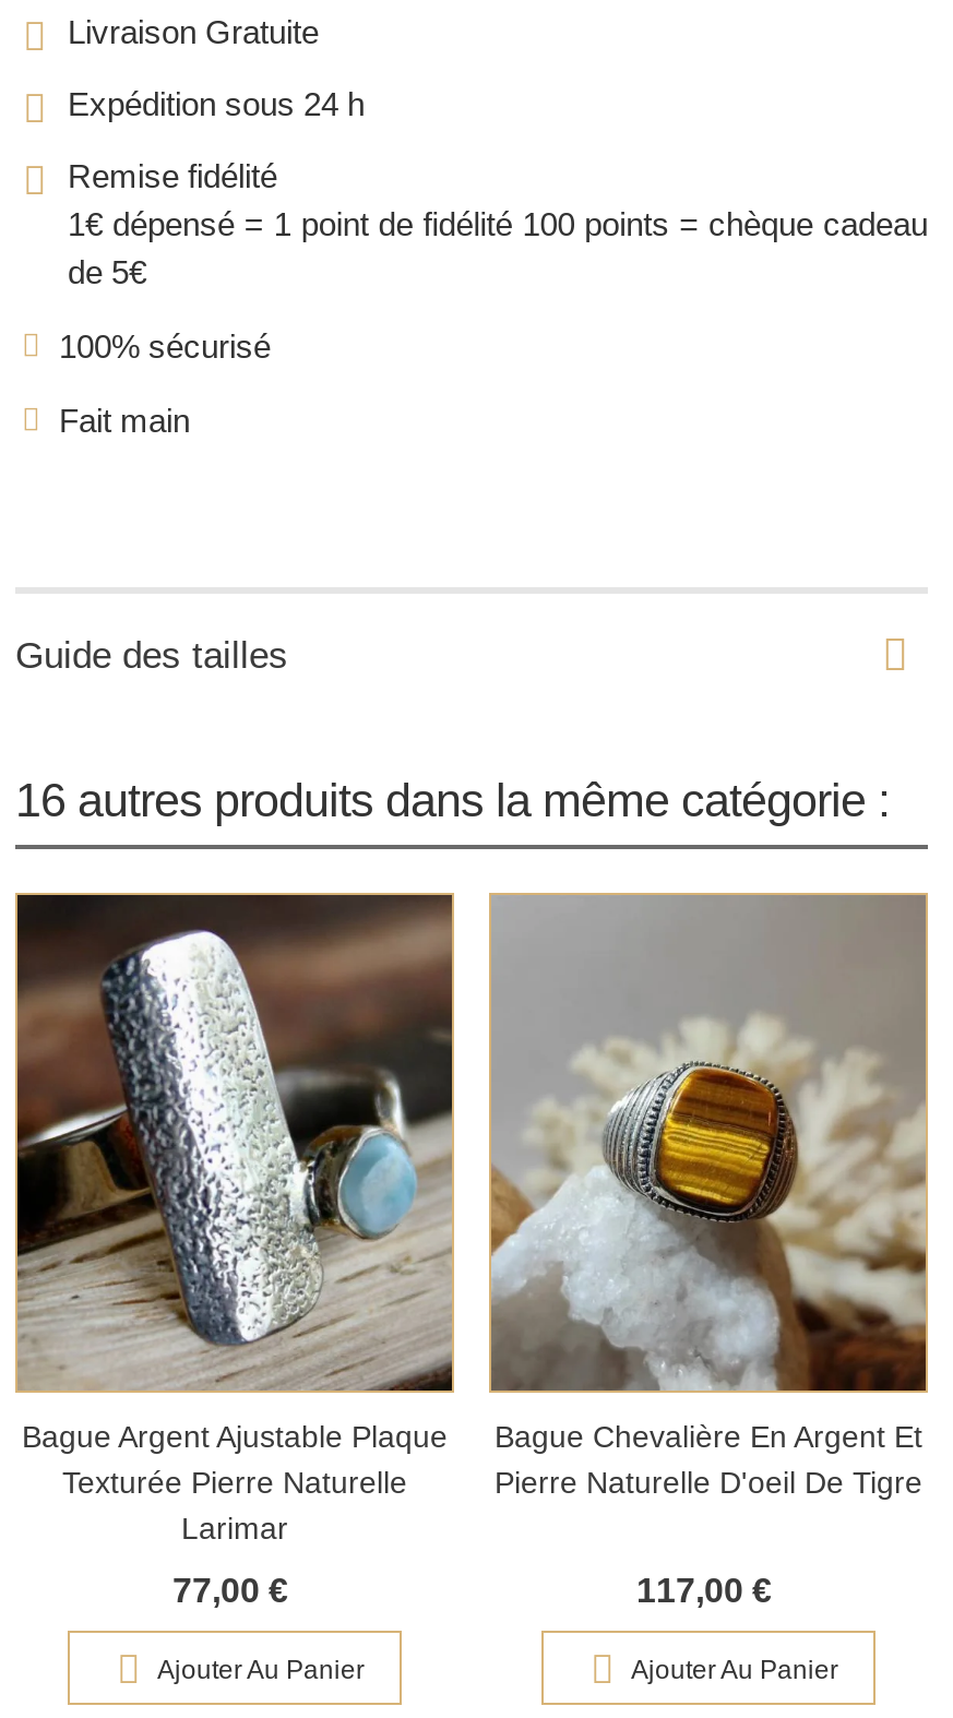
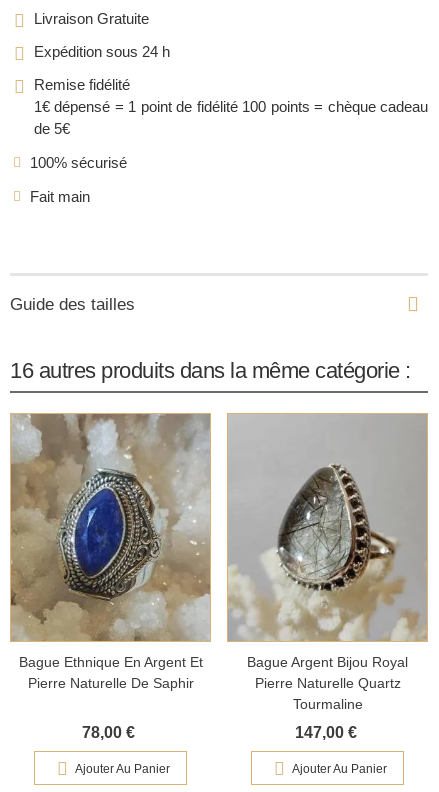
[15,893,454,1546] [image] | Bague Argent Ajustable Plaque | Texturée Pierre Naturelle | Larimar -> [10,413,211,691] [image] | Bague Ethnique En Argent Et | Pierre Naturelle De Saphir
[489,895,926,1500] [image] | Bague Chevalière En Argent Et | Pierre Naturelle D'oeil De Tigre -> [227,415,428,712] [image] | Bague Argent Bijou Royal | Pierre Naturelle Quartz | Tourmaline
[172,1572,288,1609] 77,00 € -> [82,724,135,741] 78,00 €
[636,1572,772,1609] 117,00 € -> [294,724,356,741] 147,00 €

